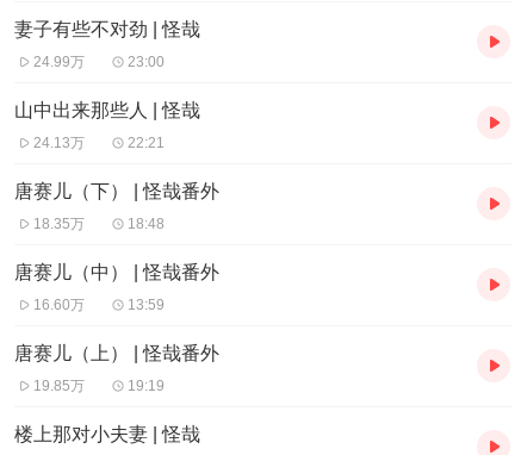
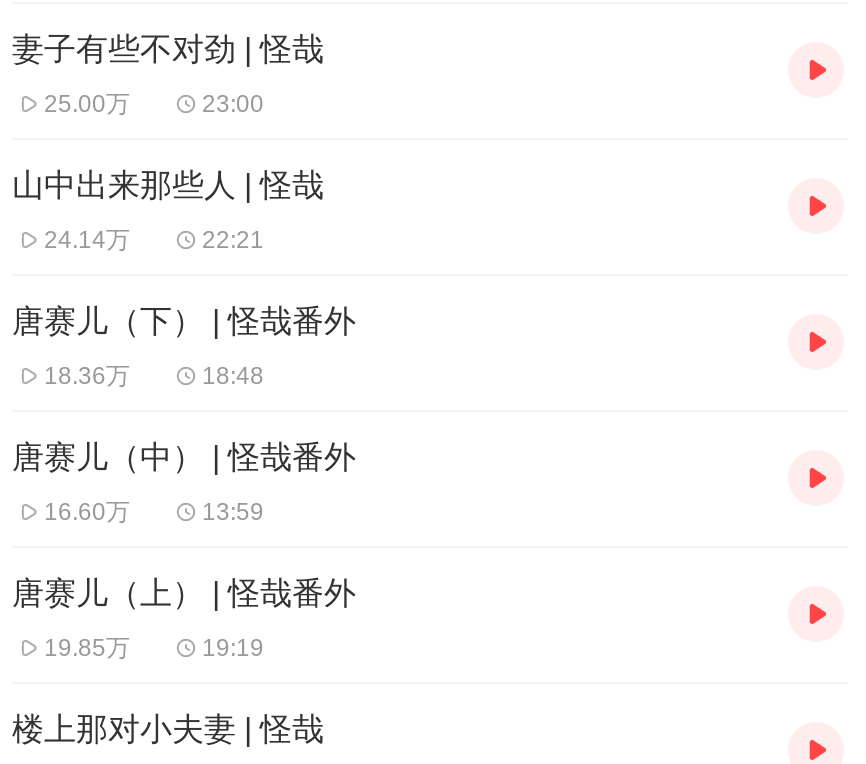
[33,53,85,70] 24.99万 -> [44,90,130,118] 25.00万
[33,134,85,151] 24.13万 -> [44,226,130,254] 24.14万
[33,215,85,232] 18.35万 -> [44,362,130,390] 18.36万

